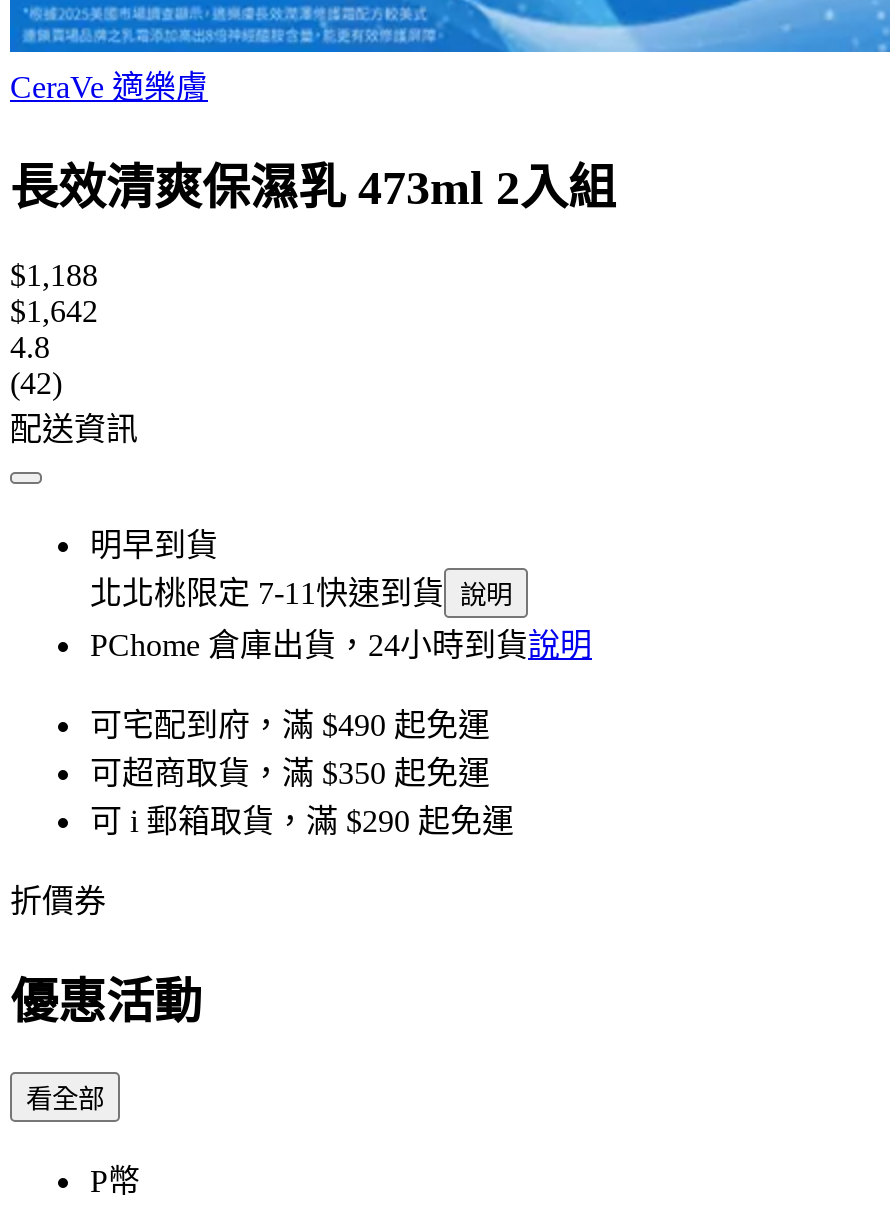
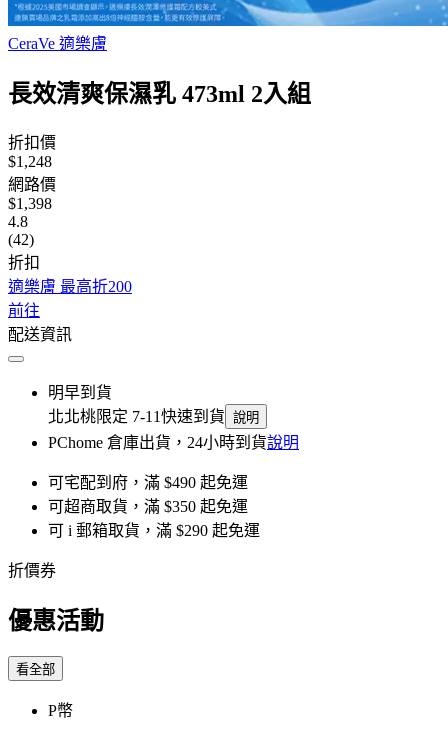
[10,258,98,328] $1,188 | $1,642 -> [8,134,56,212] 折扣價 | $1,248 | 網路價 | $1,398
none -> [8,254,132,319] 折扣 | 適樂膚 最高折200 | 前往

